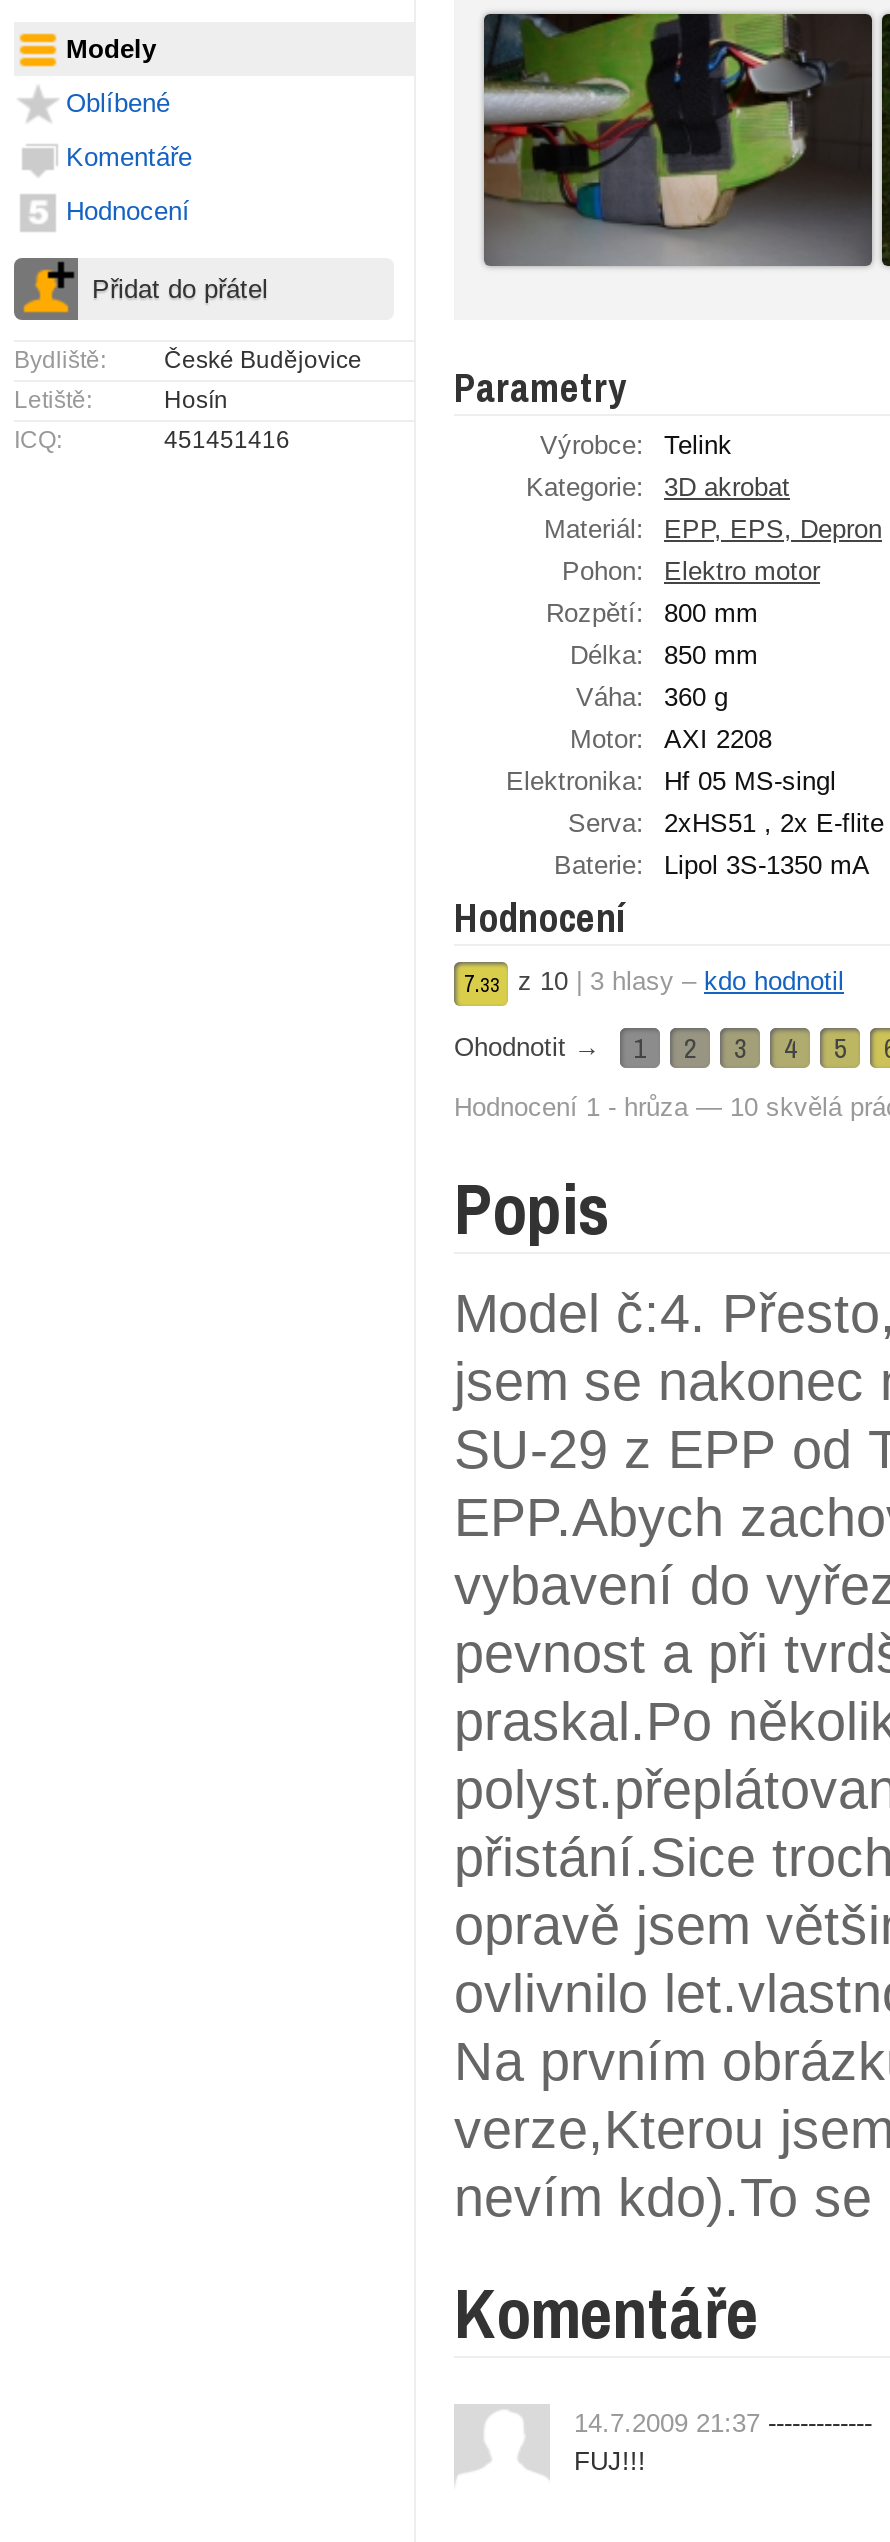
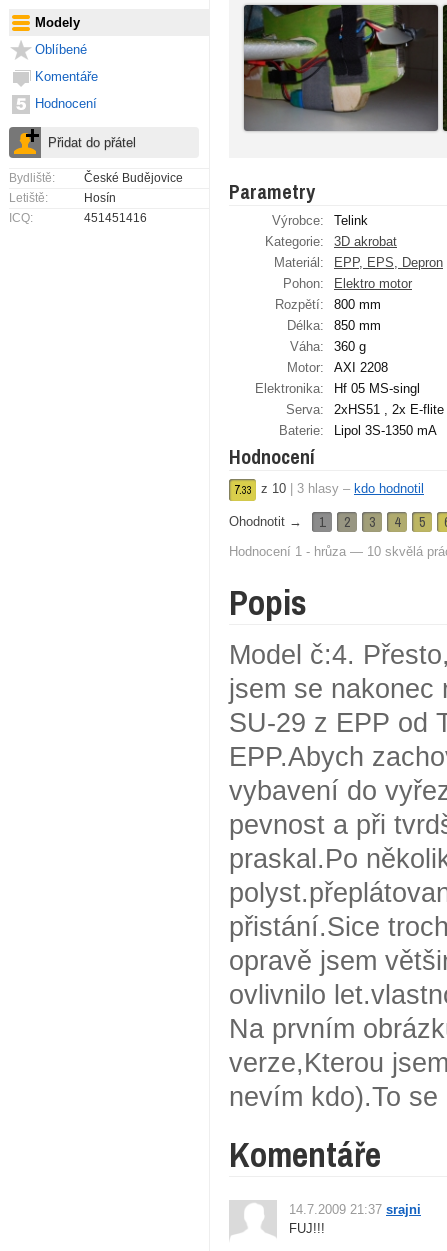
[574,2408,872,2438] 14.7.2009 21:37 ------------- -> [289,1202,421,1217] 14.7.2009 21:37 srajni

